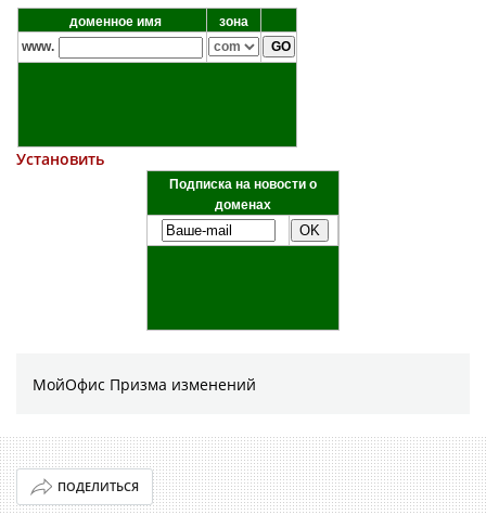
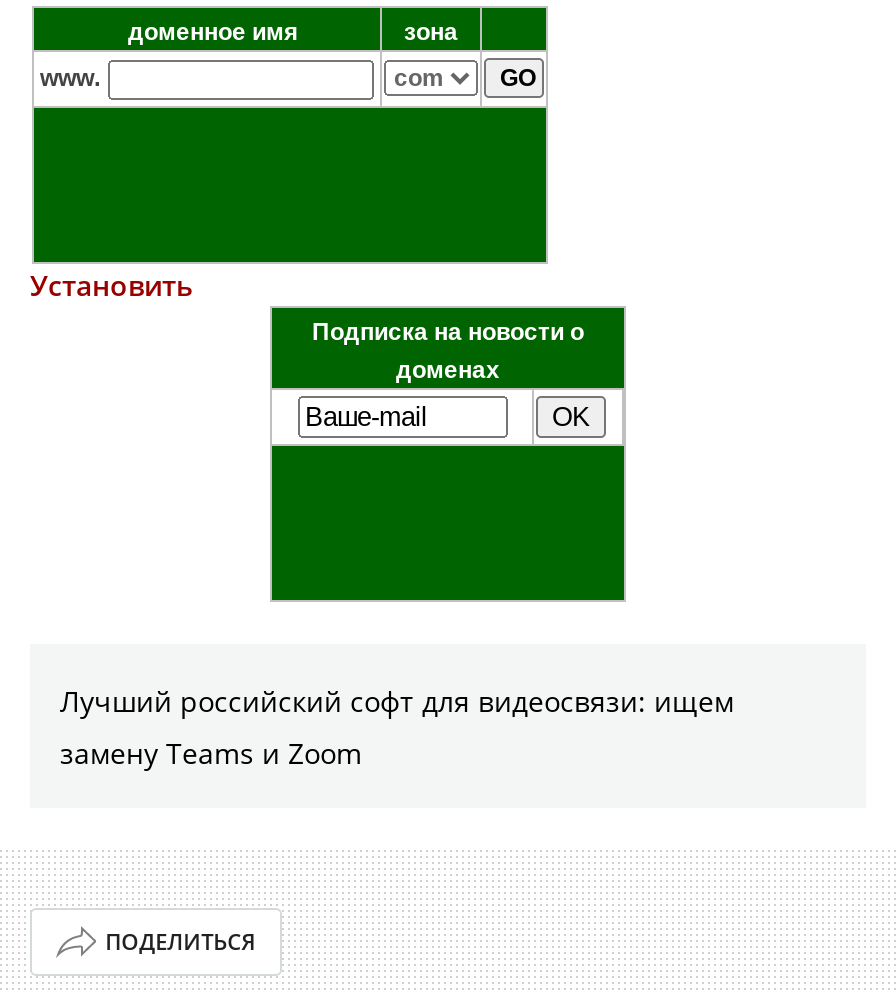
[33,374,256,395] МойОфис Призма изменений -> [60,682,734,772] Лучший российский софт для видеосвязи: ищем | замену Teams и Zoom

